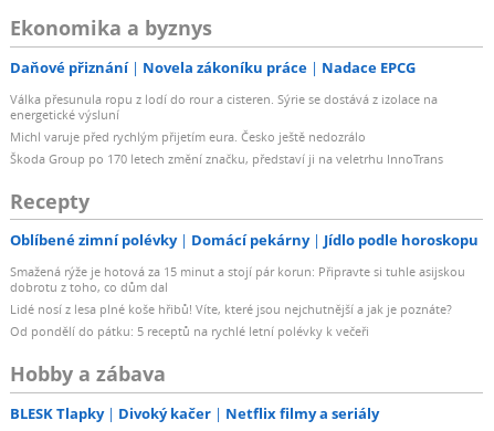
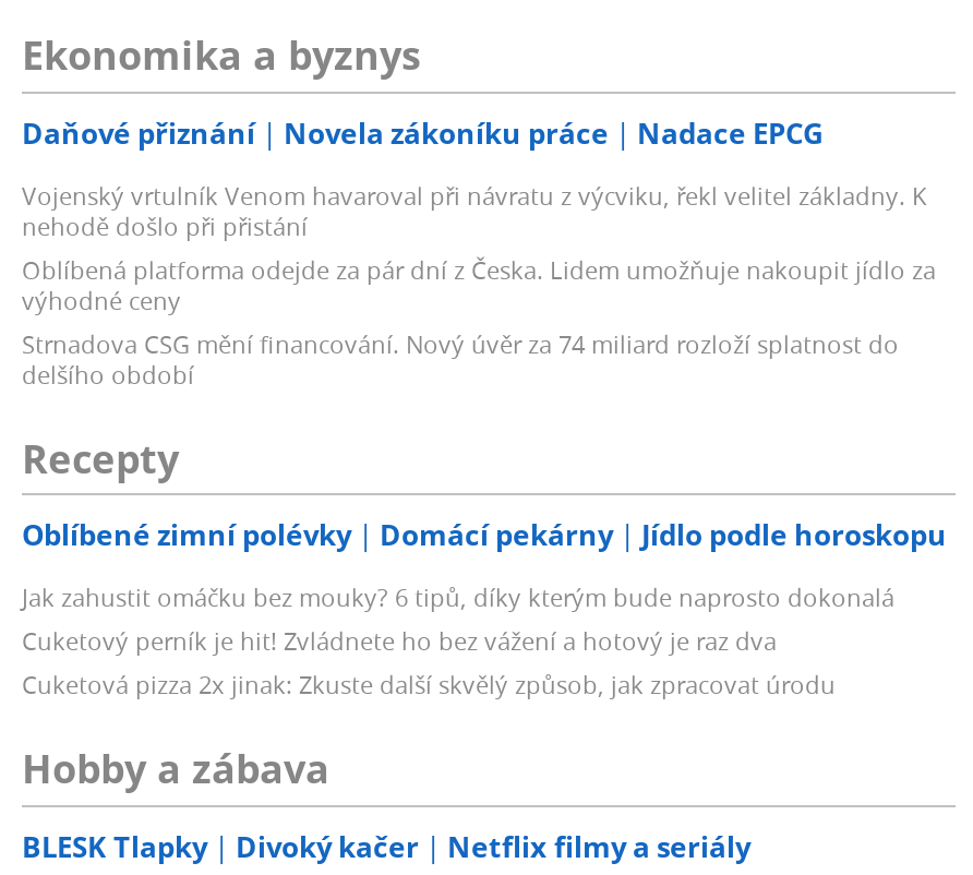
[10,90,443,167] Válka přesunula ropu z lodí do rour a cisteren. Sýrie se dostává z izolace na | energetické výsluní | Michl varuje před rychlým přijetím eura. Česko ještě nedozrálo | Škoda Group po 170 letech změní značku, představí ji na veletrhu InnoTrans -> [22,178,936,390] Vojenský vrtulník Venom havaroval při návratu z výcviku, řekl velitel základny. K | nehodě došlo při přistání | Oblíbená platforma odejde za pár dní z Česka. Lidem umožňuje nakoupit jídlo za | výhodné ceny | Strnadova CSG mění financování. Nový úvěr za 74 miliard rozloží splatnost do | delšího období
[10,263,465,339] Smažená rýže je hotová za 15 minut a stojí pár korun: Připravte si tuhle asijskou | dobrotu z toho, co dům dal | Lidé nosí z lesa plné koše hřibů! Víte, které jsou nejchutnější a jak je poznáte? | Od pondělí do pátku: 5 receptů na rychlé letní polévky k večeři -> [22,581,894,701] Jak zahustit omáčku bez mouky? 6 tipů, díky kterým bude naprosto dokonalá | Cuketový perník je hit! Zvládnete ho bez vážení a hotový je raz dva | Cuketová pizza 2x jinak: Zkuste další skvělý způsob, jak zpracovat úrodu

